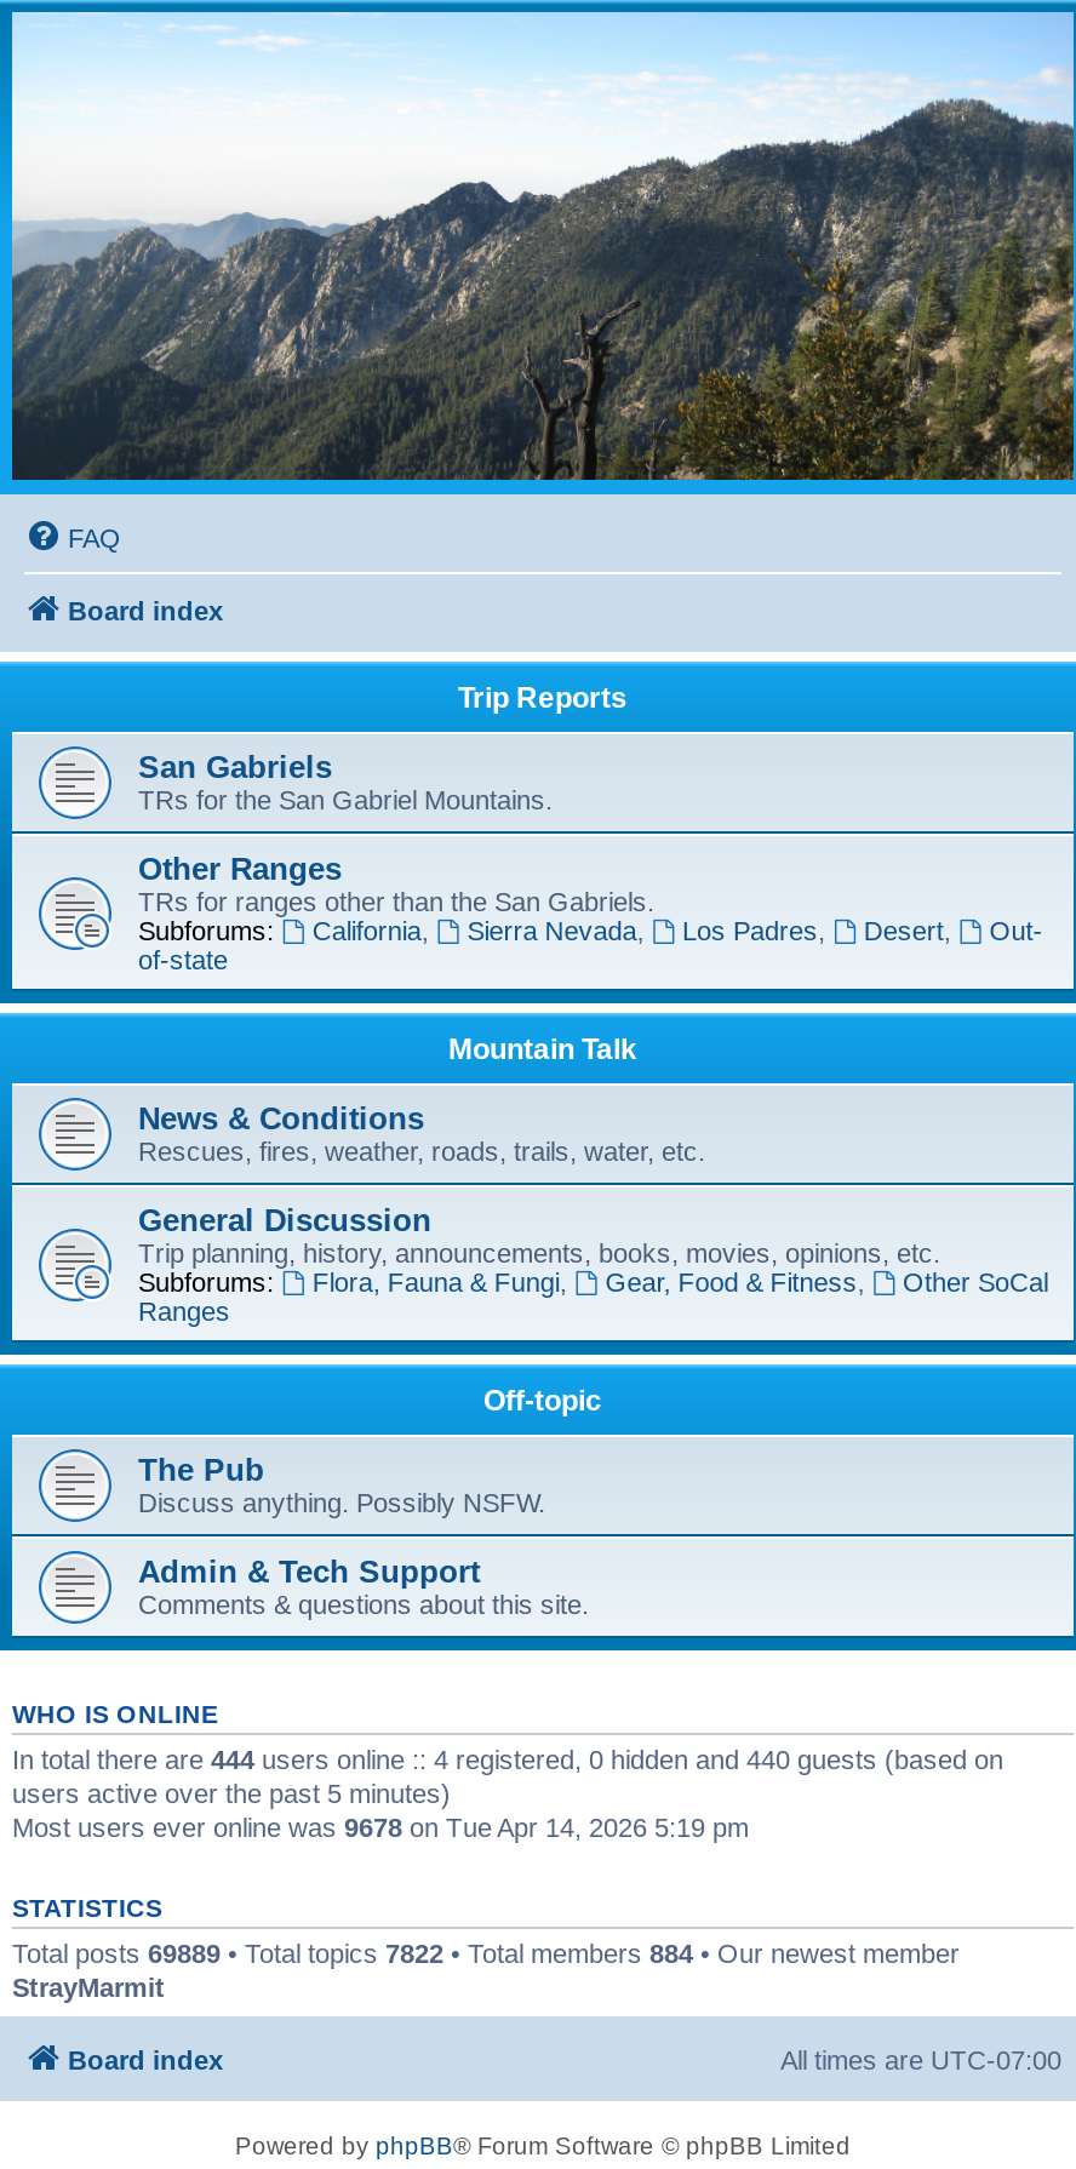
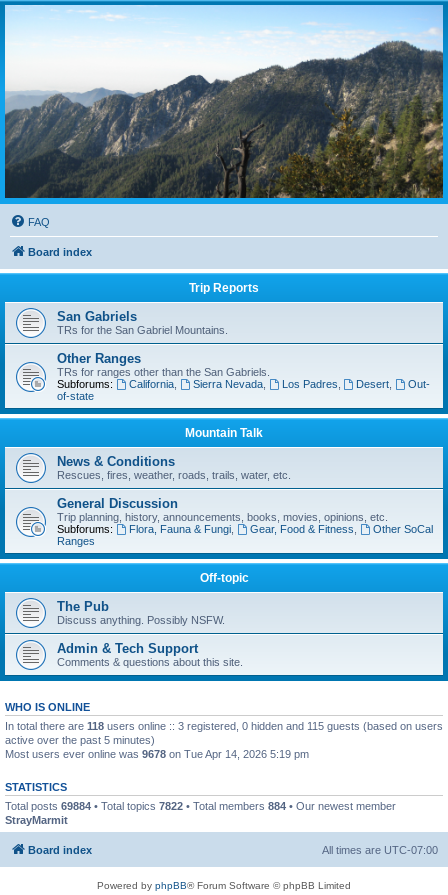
[12,1744,1003,1807] In total there are 444 users online :: 4 registered, 0 hidden and 440 guests (based on | users active over the past 5 minutes) -> [5,719,443,745] In total there are 118 users online :: 3 registered, 0 hidden and 115 guests (based on users | active over the past 5 minutes)
[12,1938,960,1967] Total posts 69889 • Total topics 7822 • Total members 884 • Our newest member -> [5,799,396,811] Total posts 69884 • Total topics 7822 • Total members 884 • Our newest member

